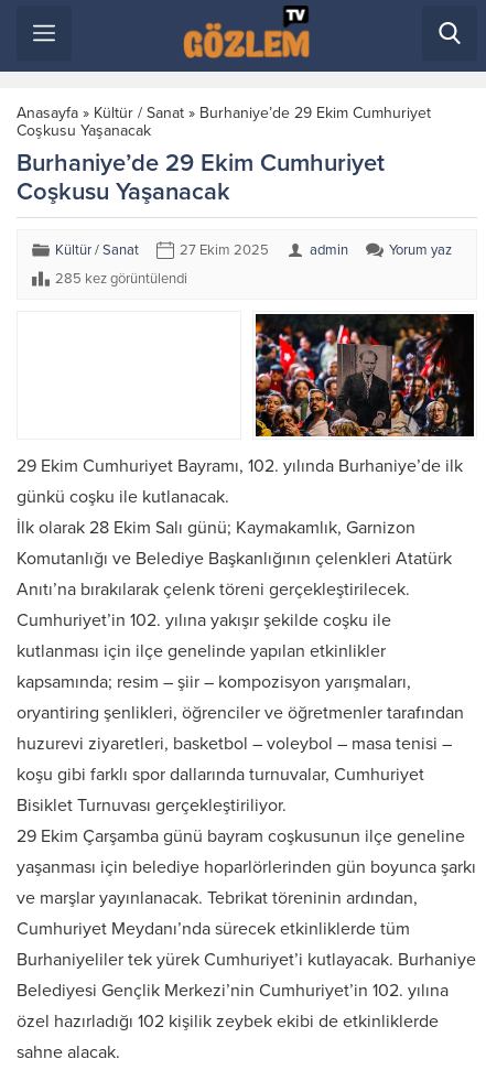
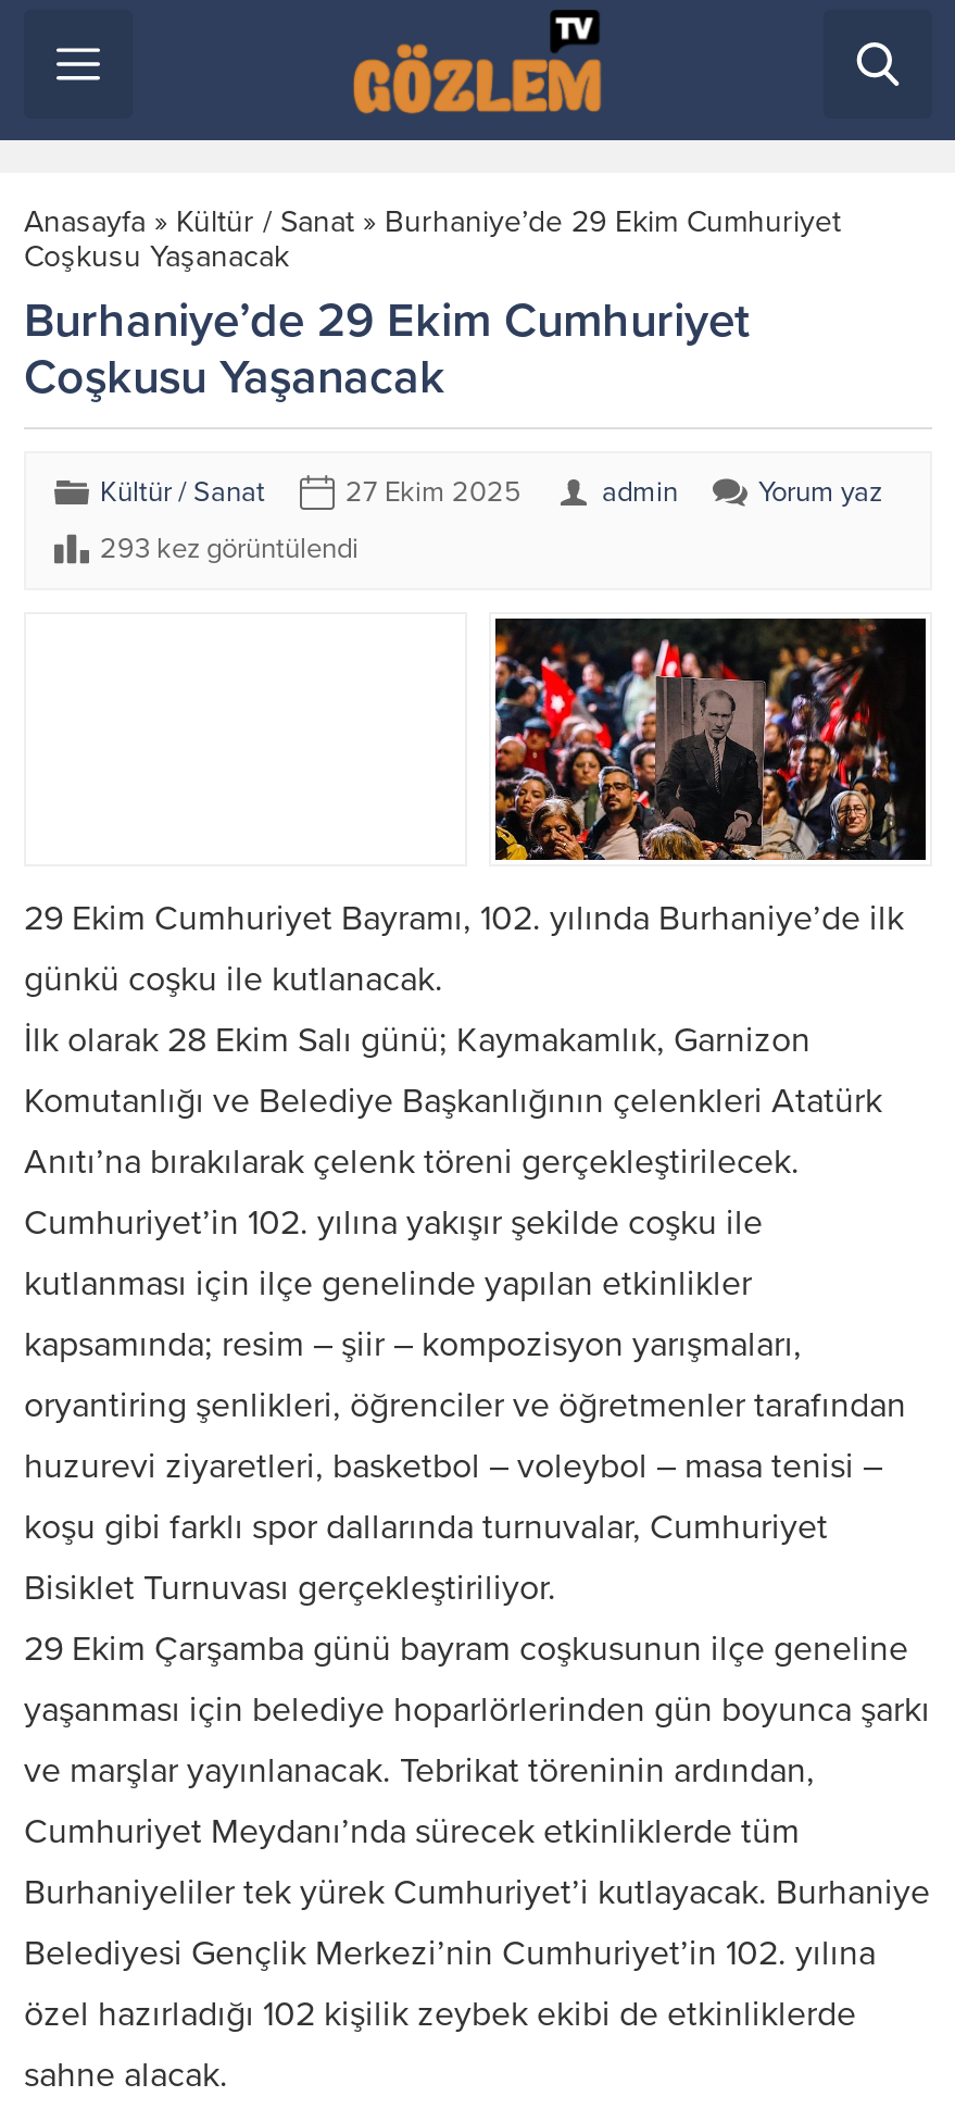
[55,270,187,288] 285 kez görüntülendi -> [100,532,359,566] 293 kez görüntülendi

